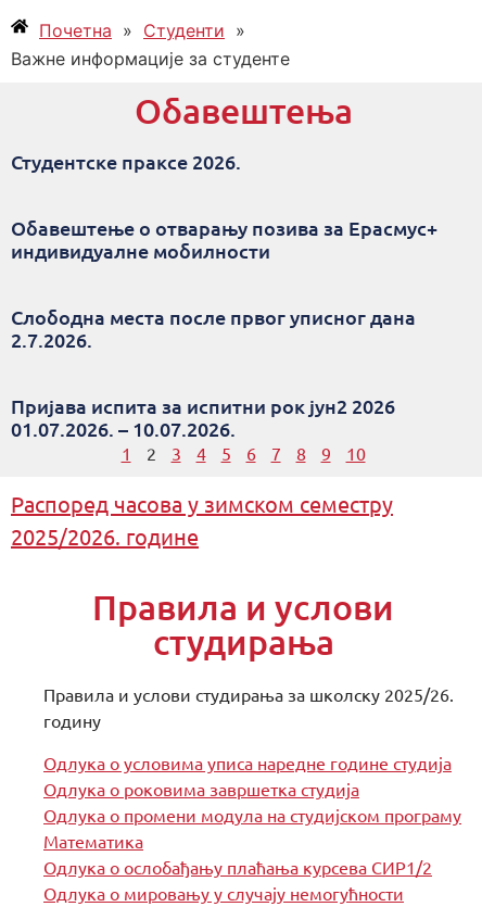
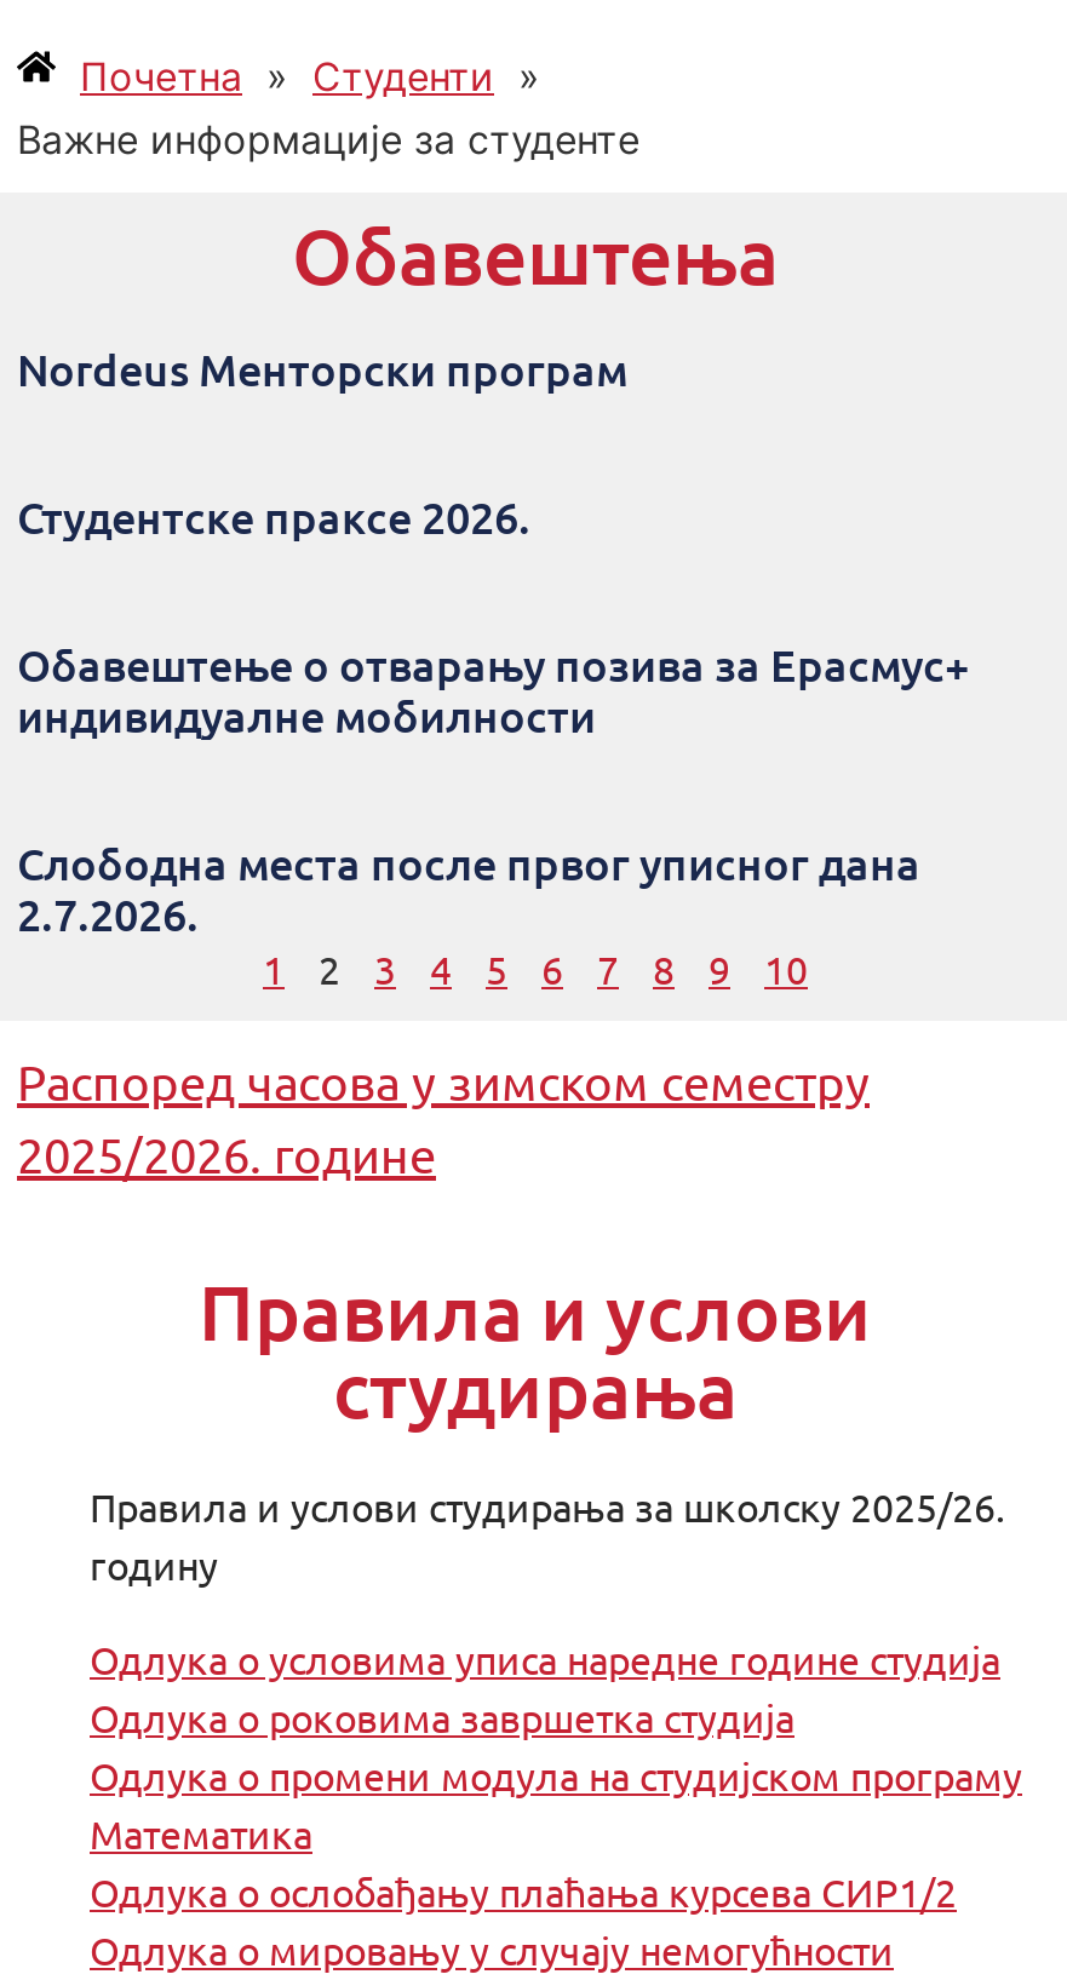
none -> [17,340,627,396] Nordeus Менторски програм
moved [11,149,437,352] -> [17,488,969,940]: Студентске праксе 2026. | Обавештење о отварању позива за Ерасмус+ | индивидуалне мобилности | Слободна места после првог уписног дана | 2.7.2026.
[11,393,395,441] Пријава испита за испитни рок јун2 2026 | 01.07.2026. – 10.07.2026. -> none

